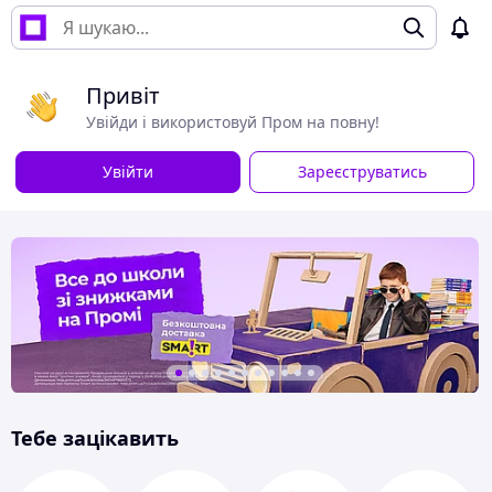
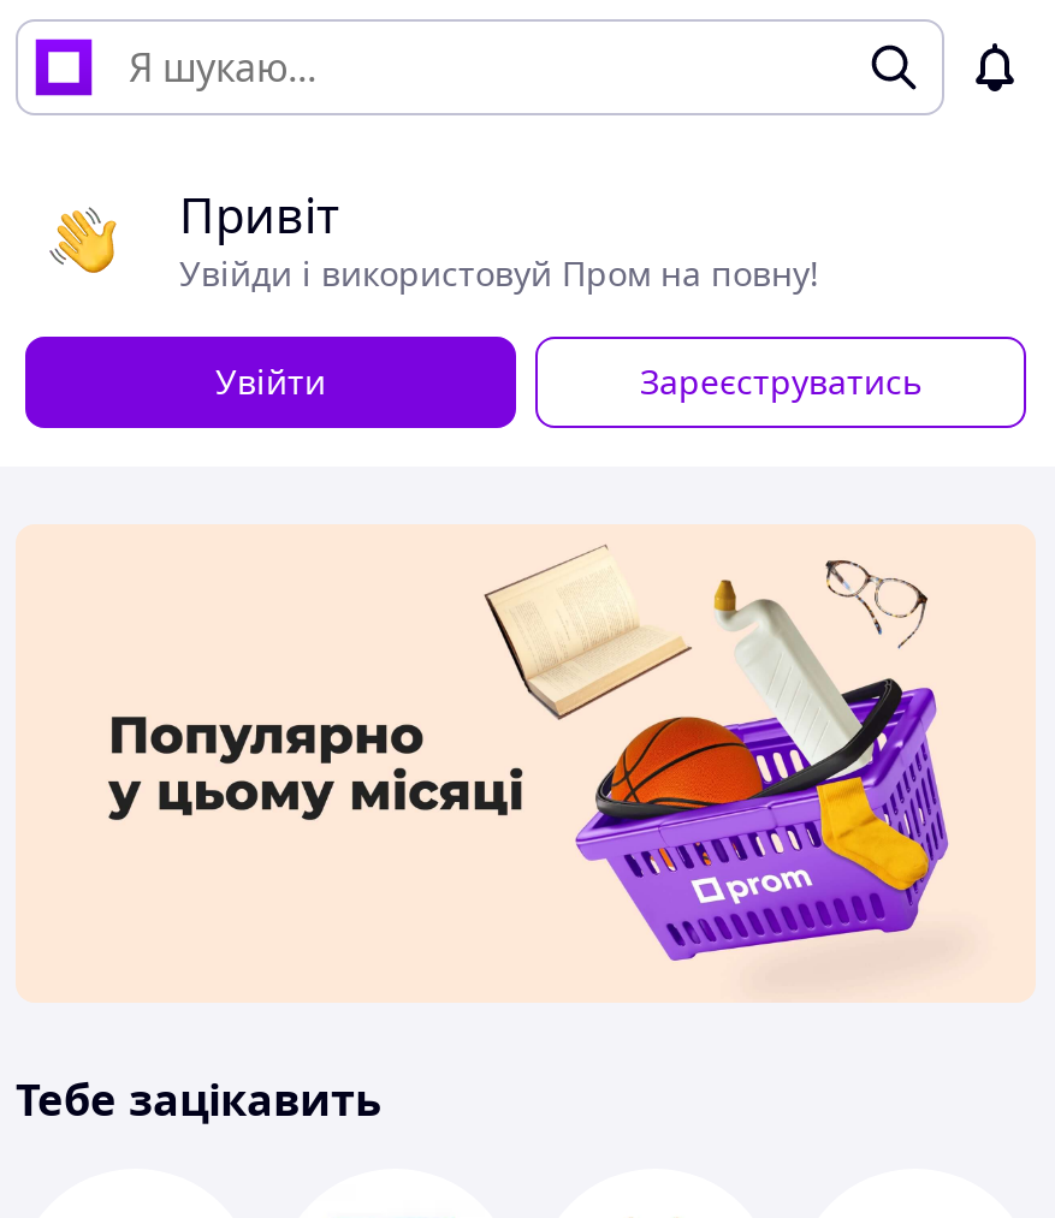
[10,237,480,394] [image] -> [18,527,1033,1000] [image]

